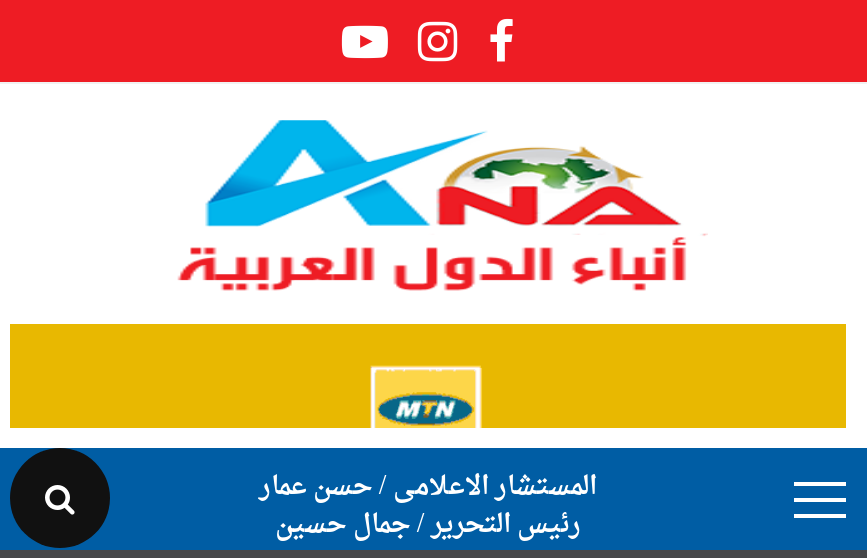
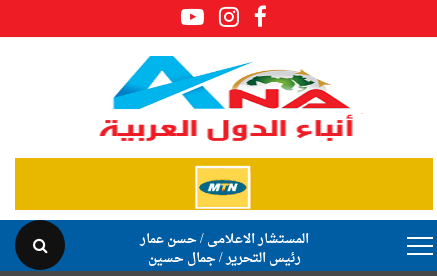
[370,340,482,426] [image] -> [194,165,252,209] [image]

